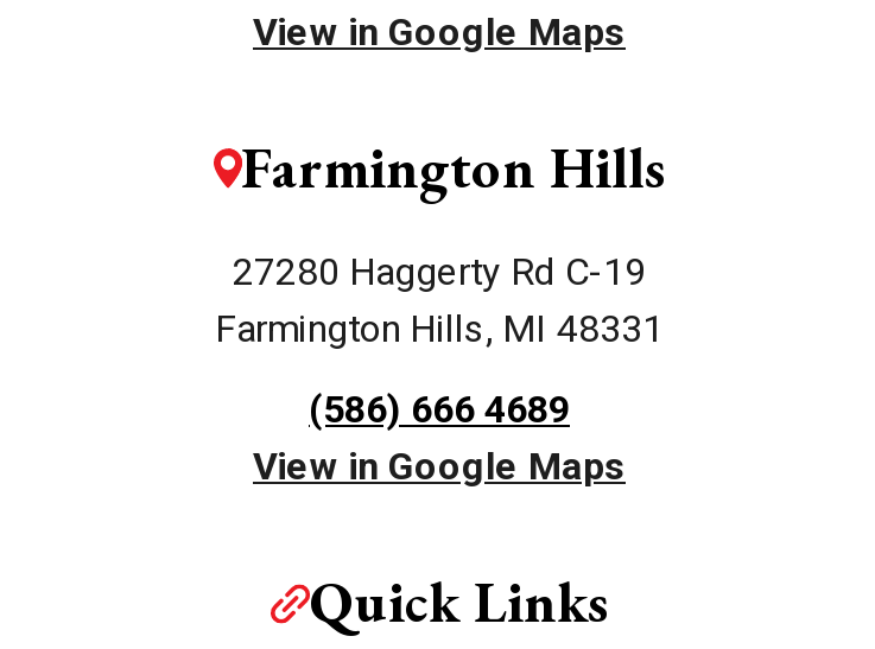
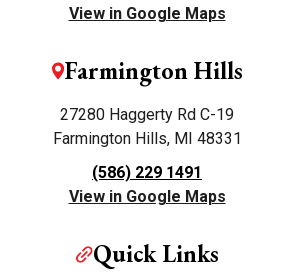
[309,387,570,432] (586) 666 4689 -> [92,163,202,182] (586) 229 1491

